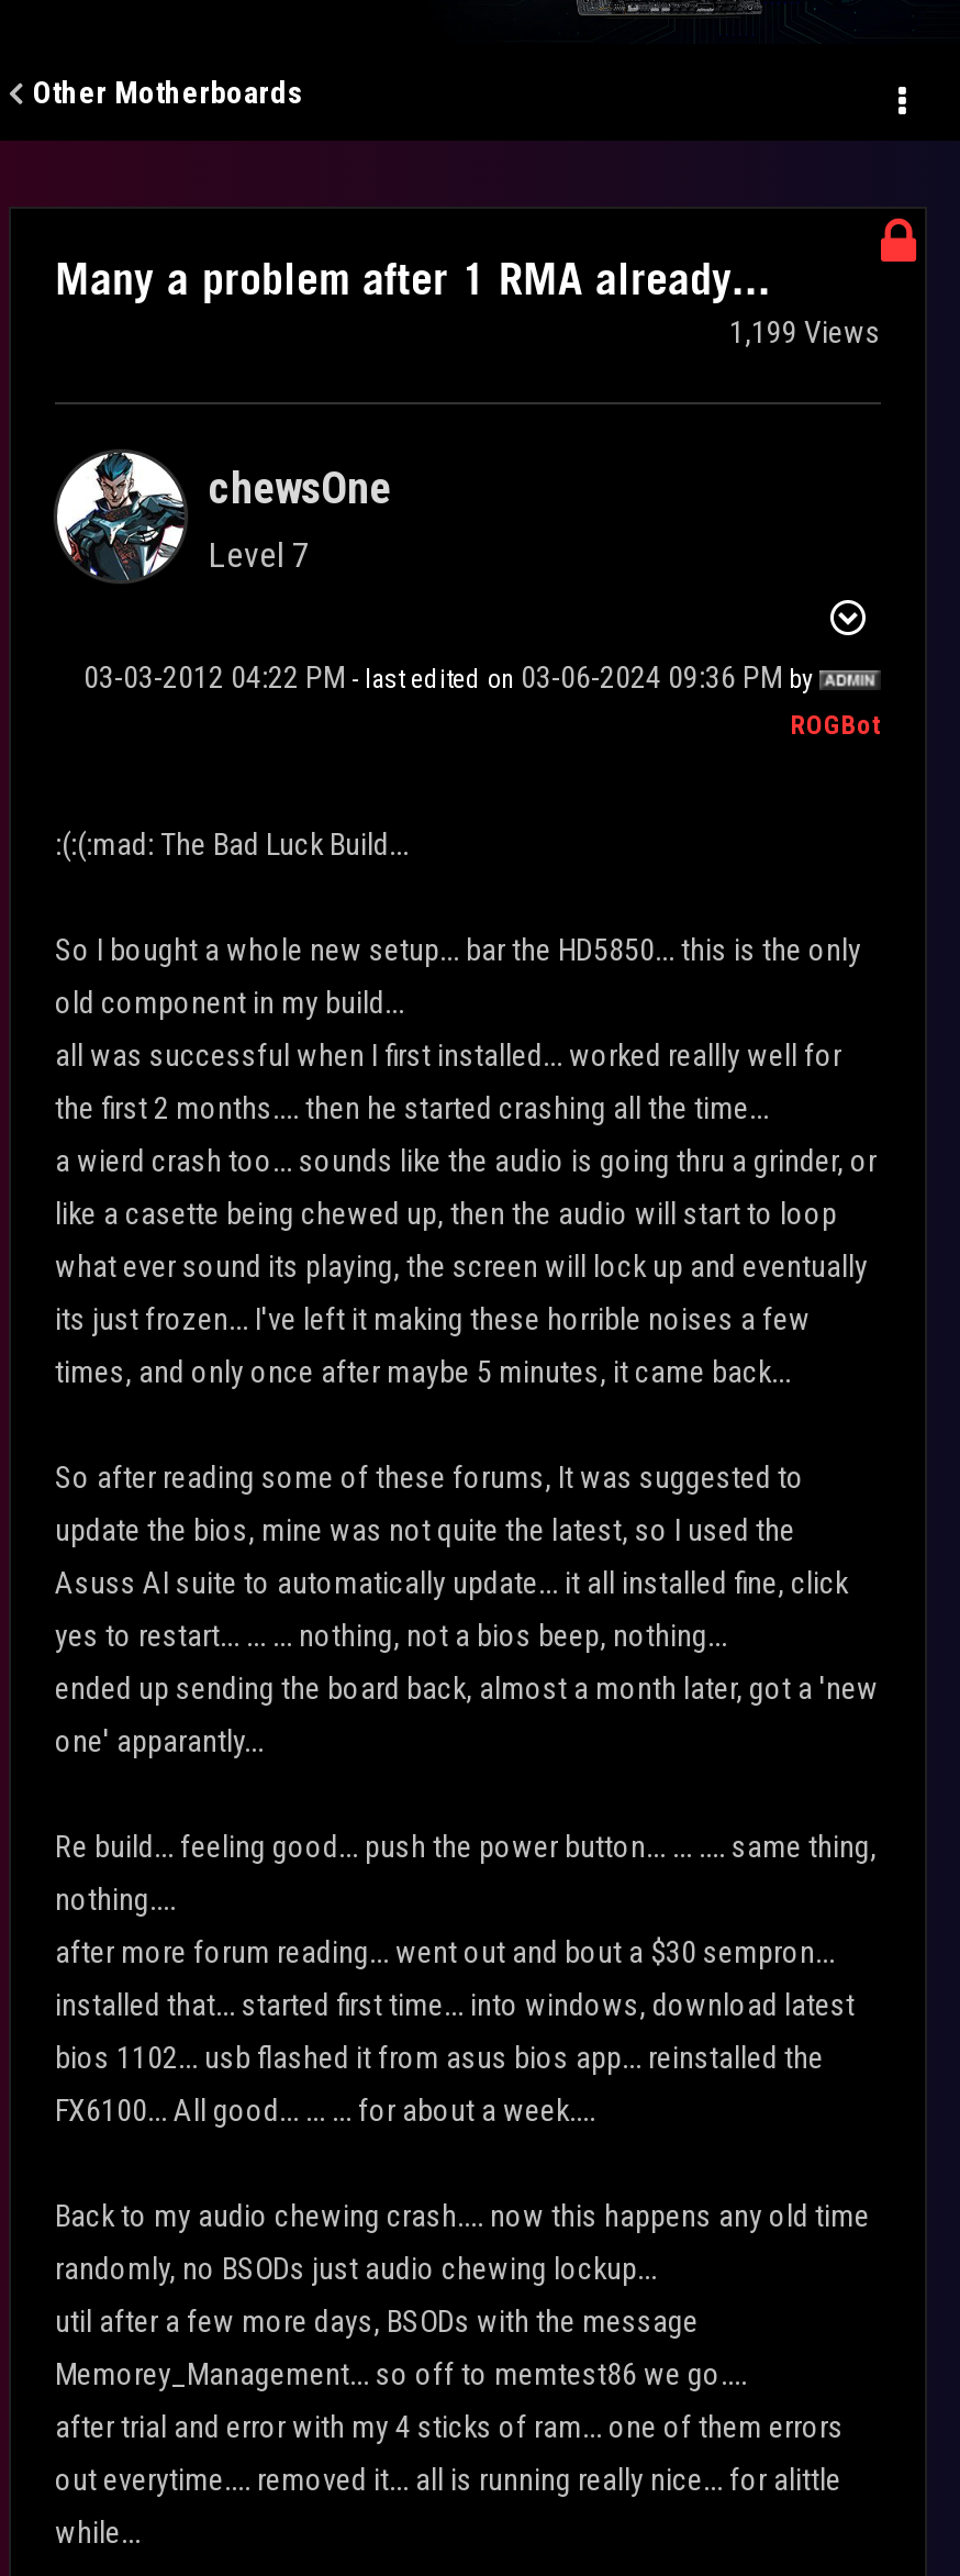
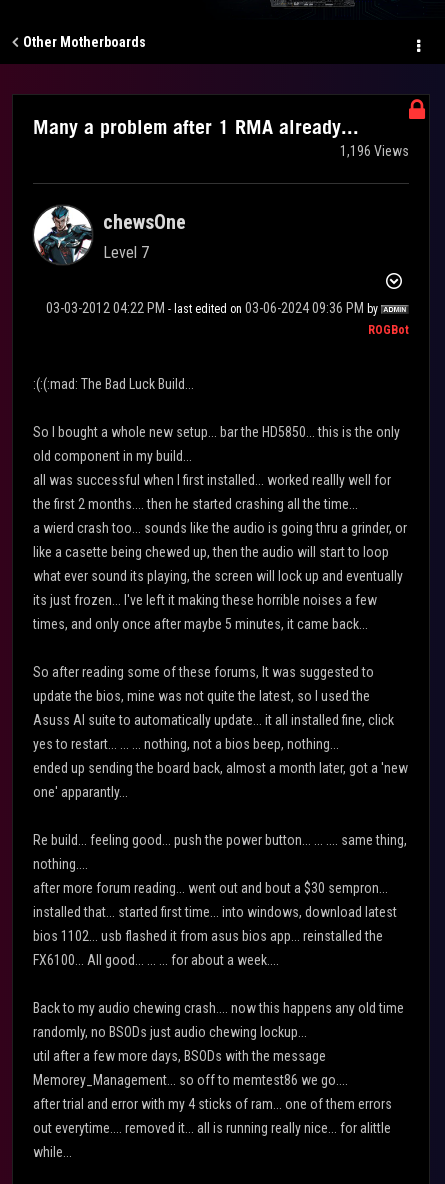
[729,314,881,349] 1,199 Views -> [340,143,409,159] 1,196 Views

